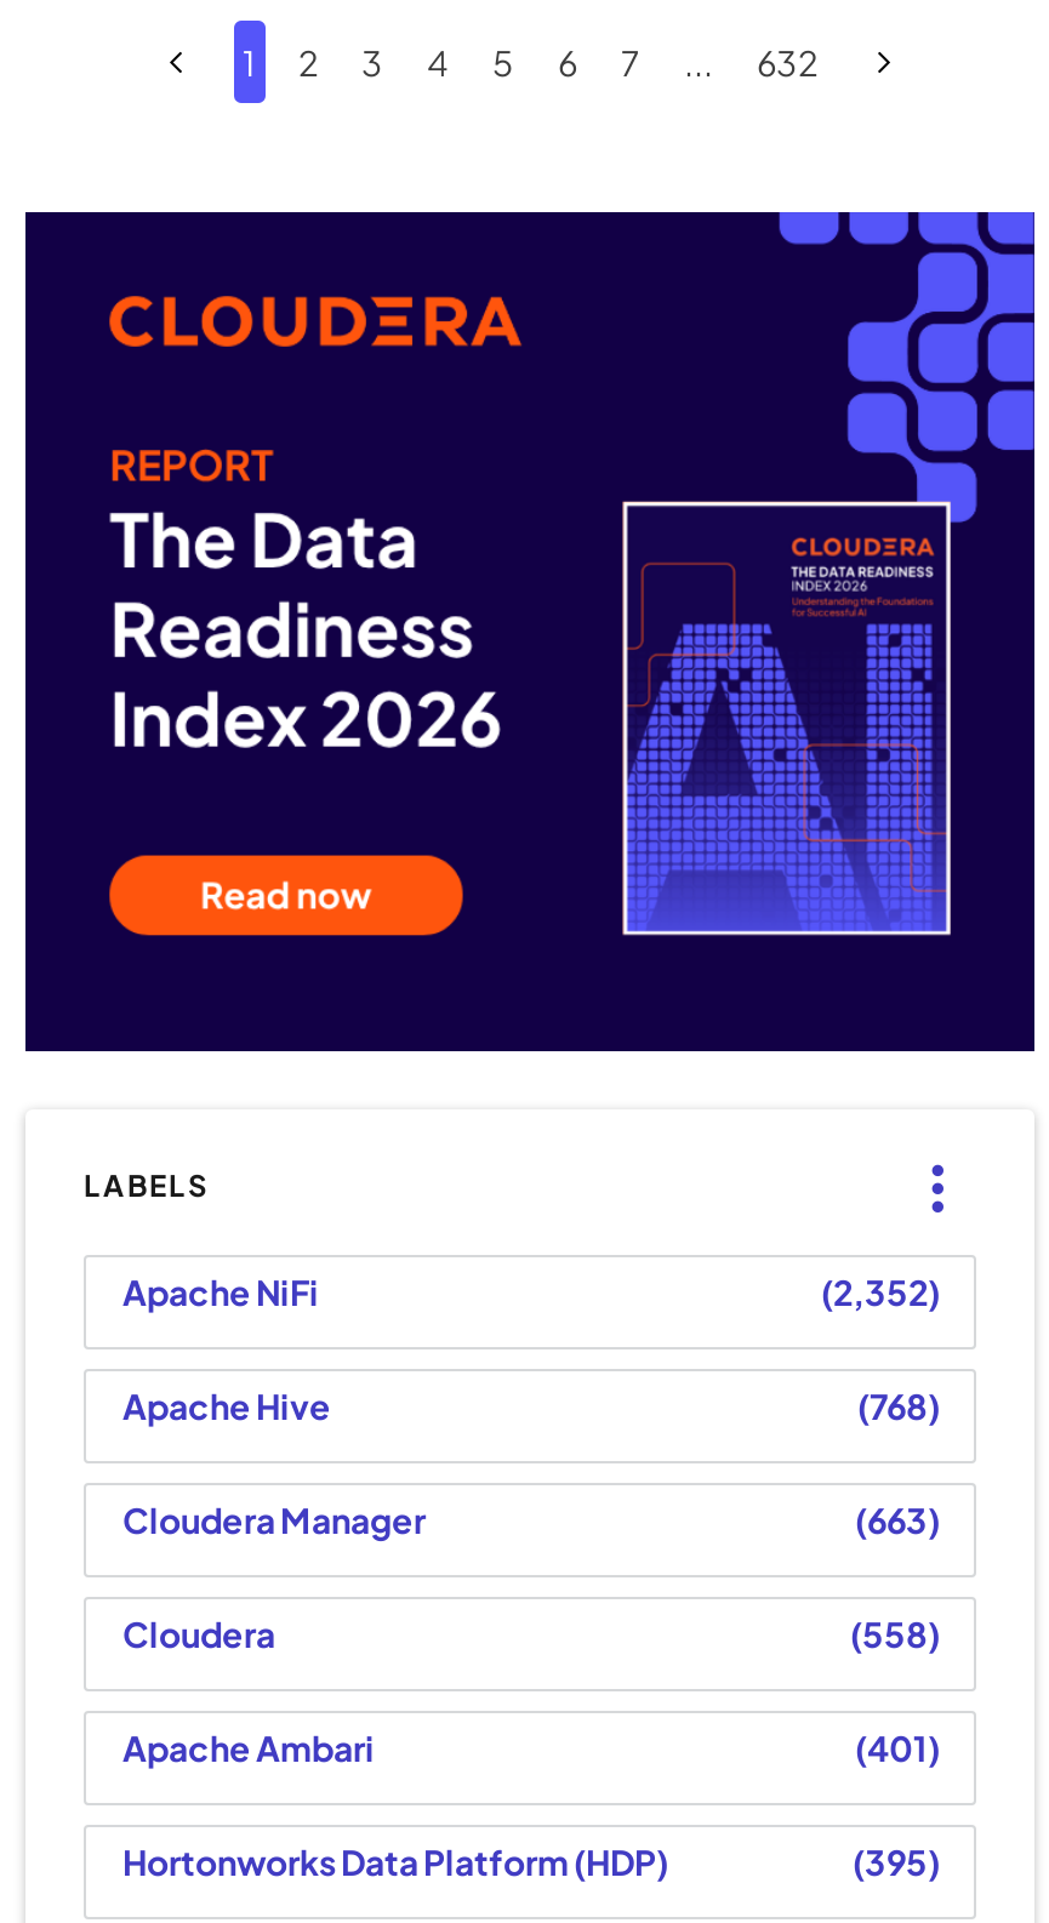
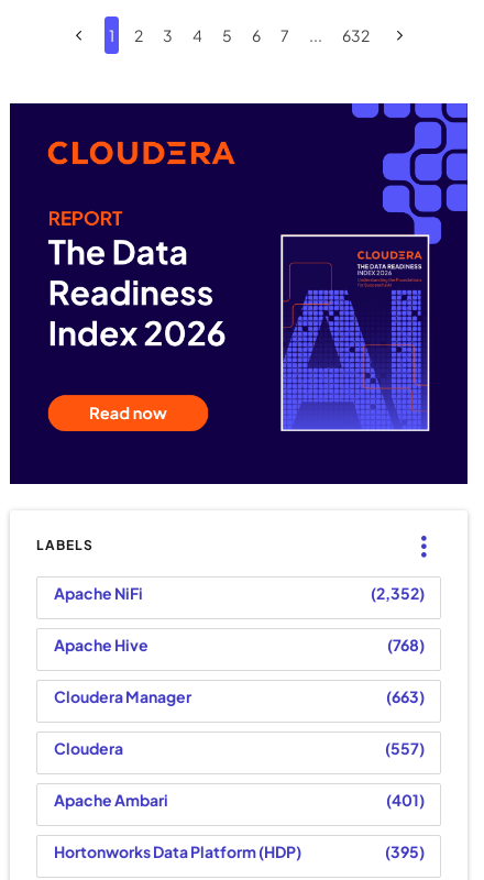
[862,1612,928,1656] 558 -> [391,738,419,758] 557

